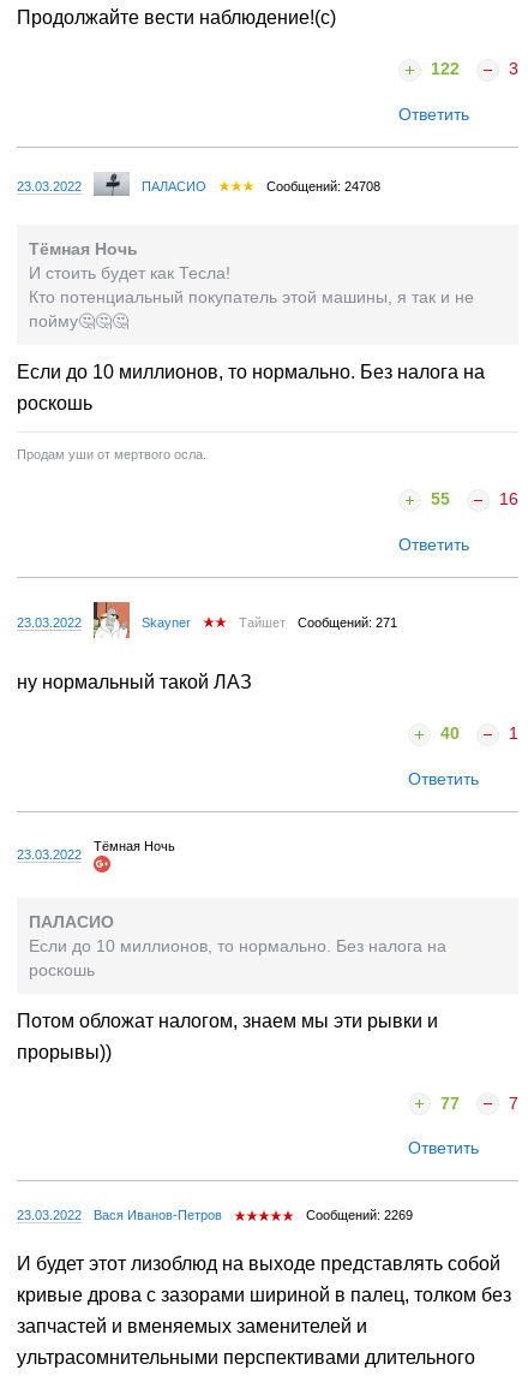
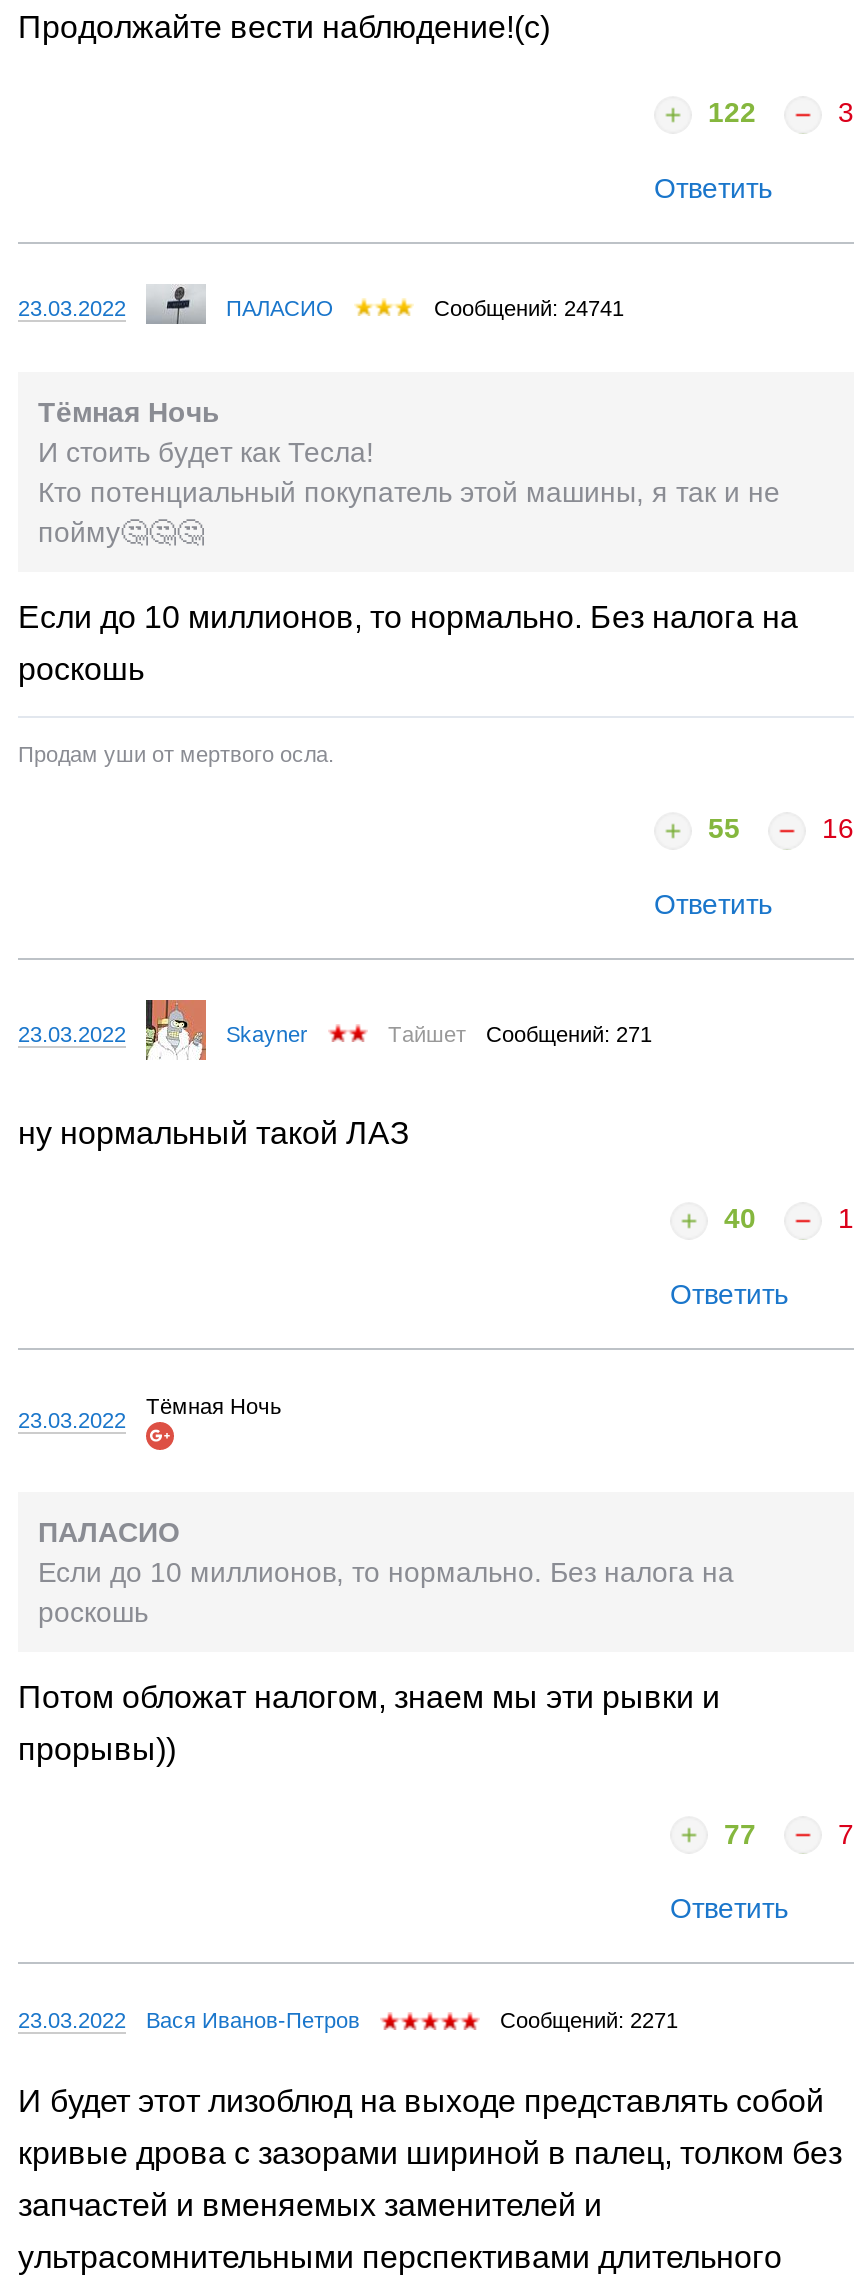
[266,179,380,193] Сообщений: 24708 -> [434,296,624,320] Сообщений: 24741
[306,1208,413,1223] Сообщений: 2269 -> [500,2009,678,2033] Сообщений: 2271

